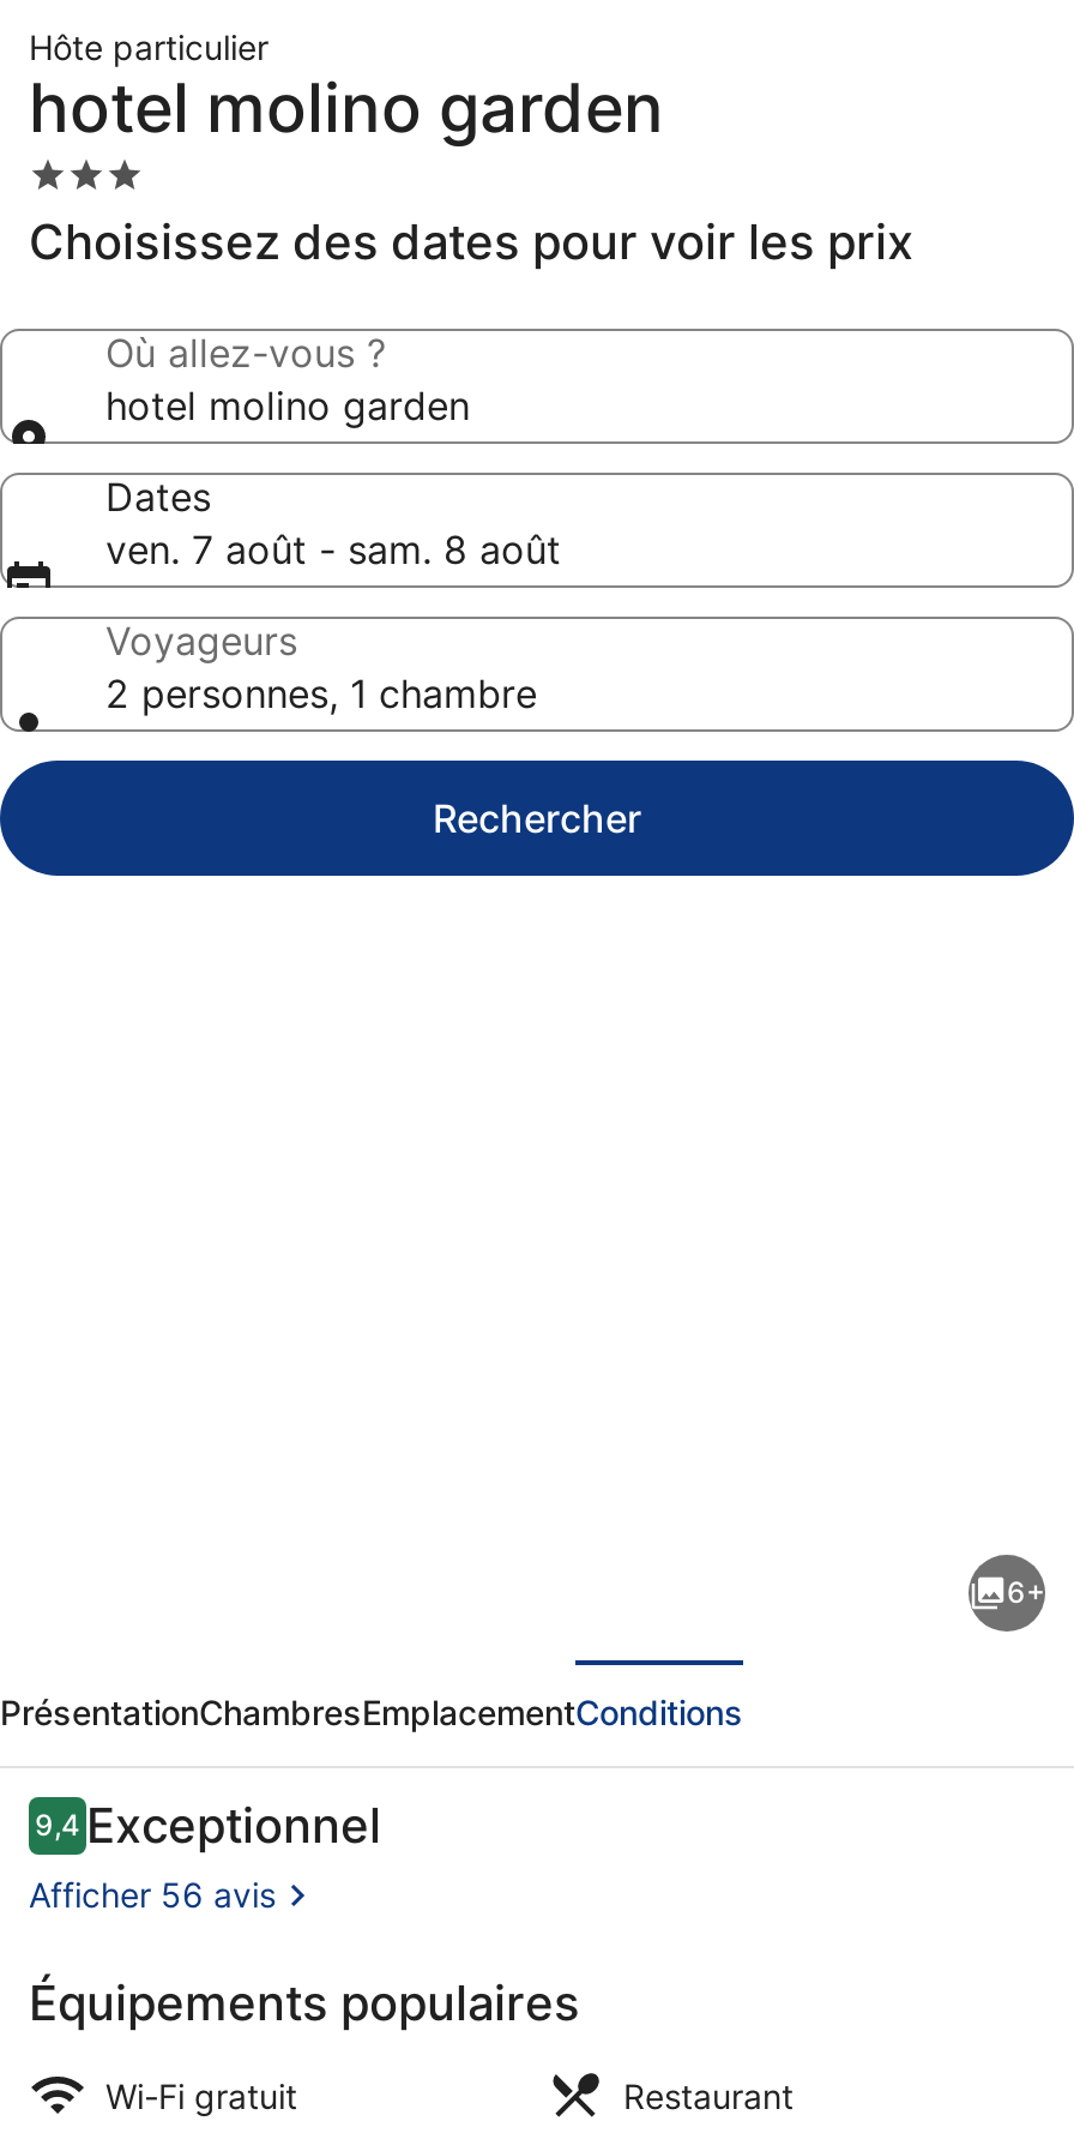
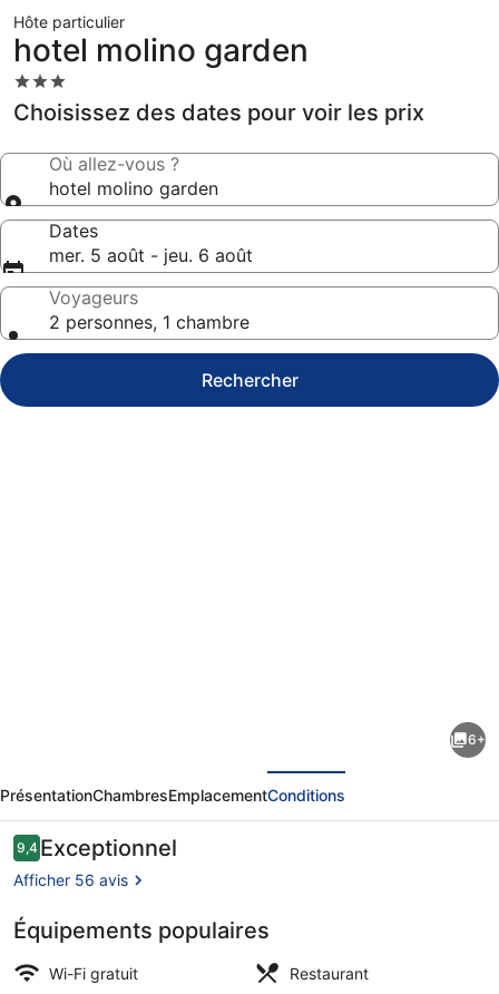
[105,525,561,573] ven. 7 août - sam. 8 août -> [49,244,253,266] mer. 5 août - jeu. 6 août

